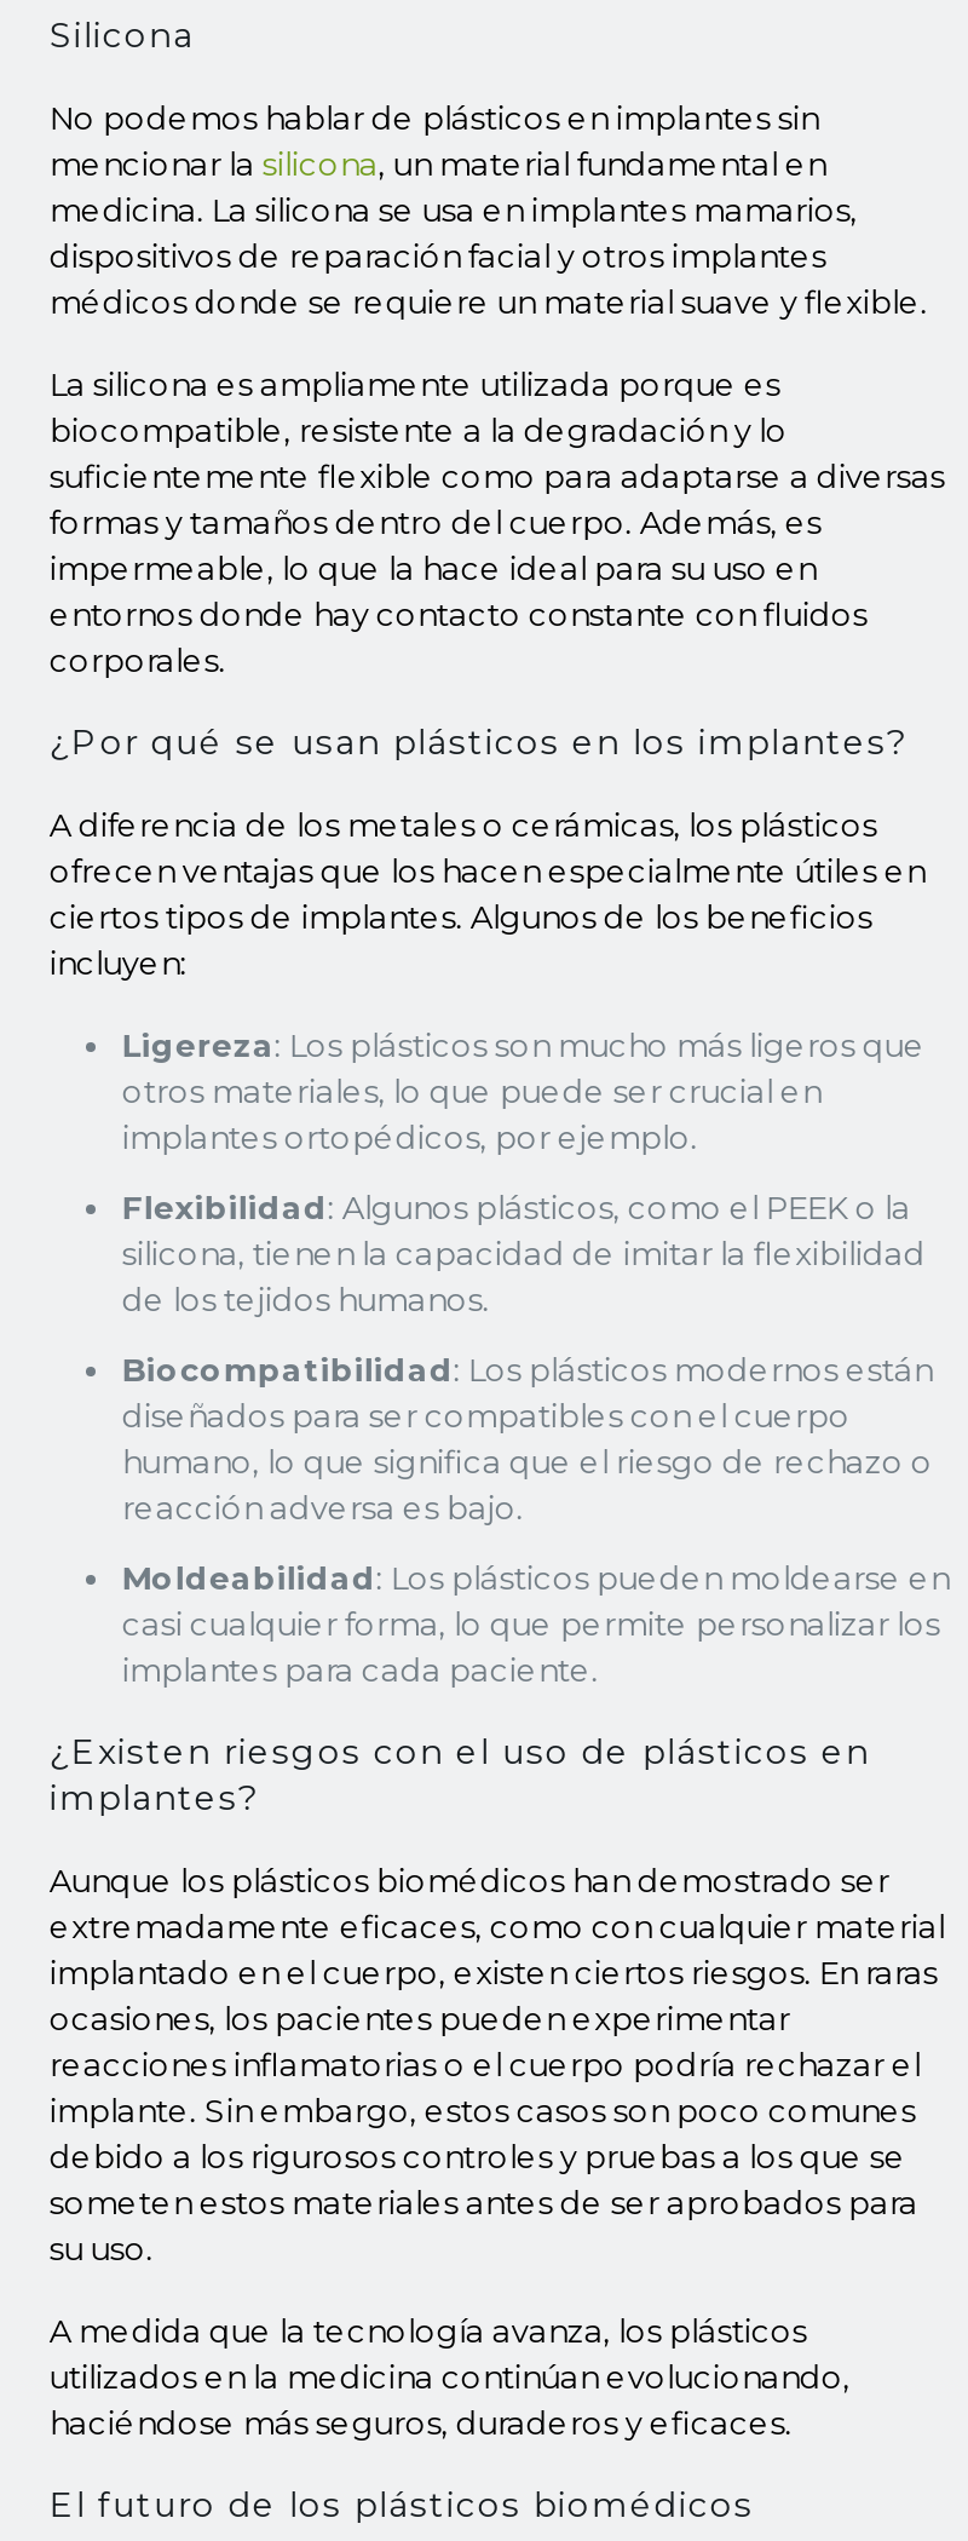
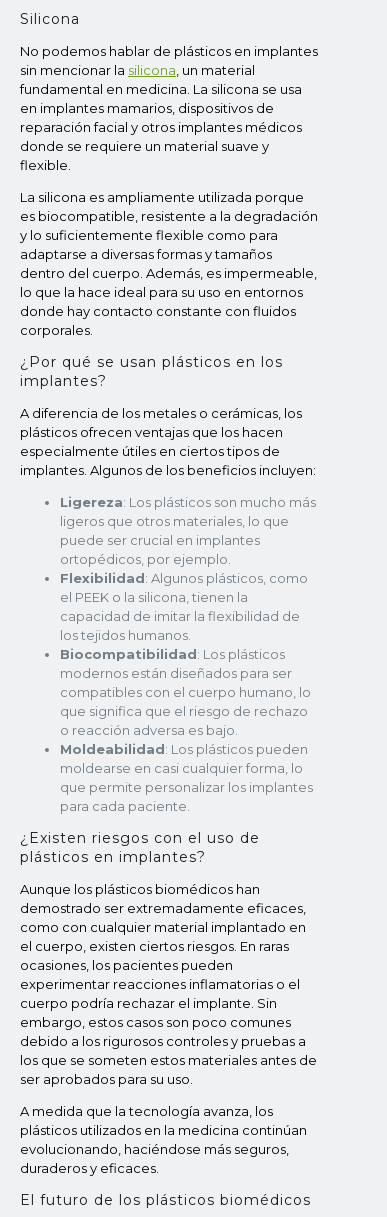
[49,720,949,1773] ¿Por qué se usan plásticos en los implantes? | A diferencia de los metales o cerámicas, los plásticos | ofrecen ventajas que los hacen especialmente útiles en | ciertos tipos de implantes. Algunos de los beneficios | incluyen: | Ligereza: Los plásticos son mucho más ligeros que | otros materiales, lo que puede ser crucial en | implantes ortopédicos, por ejemplo. | Flexibilidad: Algunos plásticos, como el PEEK o la | silicona, tienen la capacidad de imitar la flexibilidad | de los tejidos humanos. | Biocompatibilidad: Los plásticos modernos están | diseñados para ser compatibles con el cuerpo | humano, lo que significa que el riesgo de rechazo o | reacción adversa es bajo. | Moldeabilidad: Los plásticos pueden moldearse en | casi cualquier forma, lo que permite personalizar los | implantes para cada paciente. | ¿Existen riesgos con el uso de plásticos en -> [20,352,283,370] ¿Por qué se usan plásticos en los
moved [49,1776,260,1819] -> [20,371,107,389]: implantes?
[49,1861,945,2442] Aunque los plásticos biomédicos han demostrado ser | extremadamente eficaces, como con cualquier material | implantado en el cuerpo, existen ciertos riesgos. En raras | ocasiones, los pacientes pueden experimentar | reacciones inflamatorias o el cuerpo podría rechazar el | implante. Sin embargo, estos casos son poco comunes | debido a los rigurosos controles y pruebas a los que se | someten estos materiales antes de ser aprobados para | su uso. | A medida que la tecnología avanza, los plásticos | utilizados en la medicina continúan evolucionando, | haciéndose más seguros, duraderos y eficaces. -> [20,404,317,1175] A diferencia de los metales o cerámicas, los | plásticos ofrecen ventajas que los hacen | especialmente útiles en ciertos tipos de | implantes. Algunos de los beneficios incluyen: | Ligereza: Los plásticos son mucho más | ligeros que otros materiales, lo que | puede ser crucial en implantes | ortopédicos, por ejemplo. | Flexibilidad: Algunos plásticos, como | el PEEK o la silicona, tienen la | capacidad de imitar la flexibilidad de | los tejidos humanos. | Biocompatibilidad: Los plásticos | modernos están diseñados para ser | compatibles con el cuerpo humano, lo | que significa que el riesgo de rechazo | o reacción adversa es bajo. | Moldeabilidad: Los plásticos pueden | moldearse en casi cualquier forma, lo | que permite personalizar los implantes | para cada paciente. | ¿Existen riesgos con el uso de | plásticos en implantes? | Aunque los plásticos biomédicos han | demostrado ser extremadamente eficaces, | como con cualquier material implantado en | el cuerpo, existen ciertos riesgos. En raras | ocasiones, los pacientes pueden | experimentar reacciones inflamatorias o el | cuerpo podría rechazar el implante. Sin | embargo, estos casos son poco comunes | debido a los rigurosos controles y pruebas a | los que se someten estos materiales antes de | ser aprobados para su uso. | A medida que la tecnología avanza, los | plásticos utilizados en la medicina continúan | evolucionando, haciéndose más seguros, | duraderos y eficaces.

